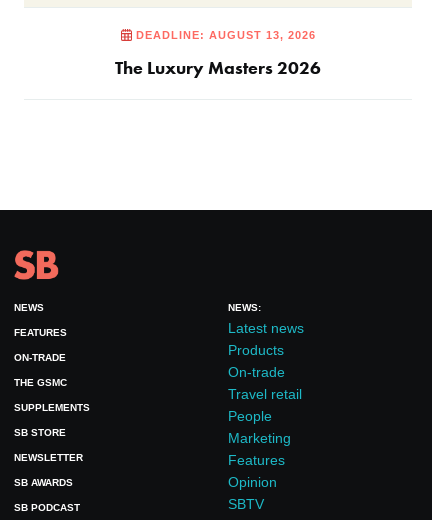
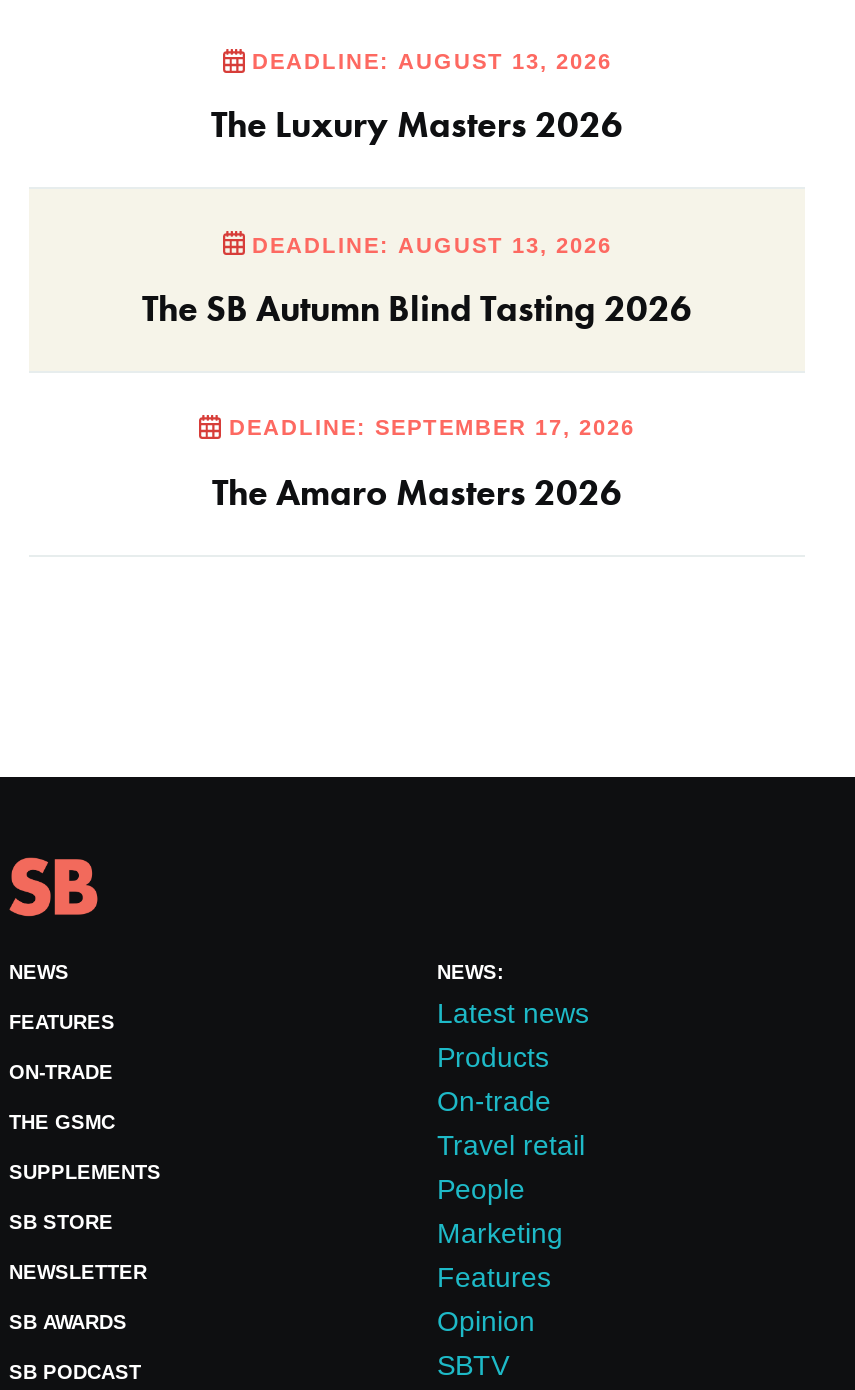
none -> [142,232,692,514] DEADLINE: AUGUST 13, 2026 | The SB Autumn Blind Tasting 2026 | DEADLINE: SEPTEMBER 17, 2026 | The Amaro Masters 2026

